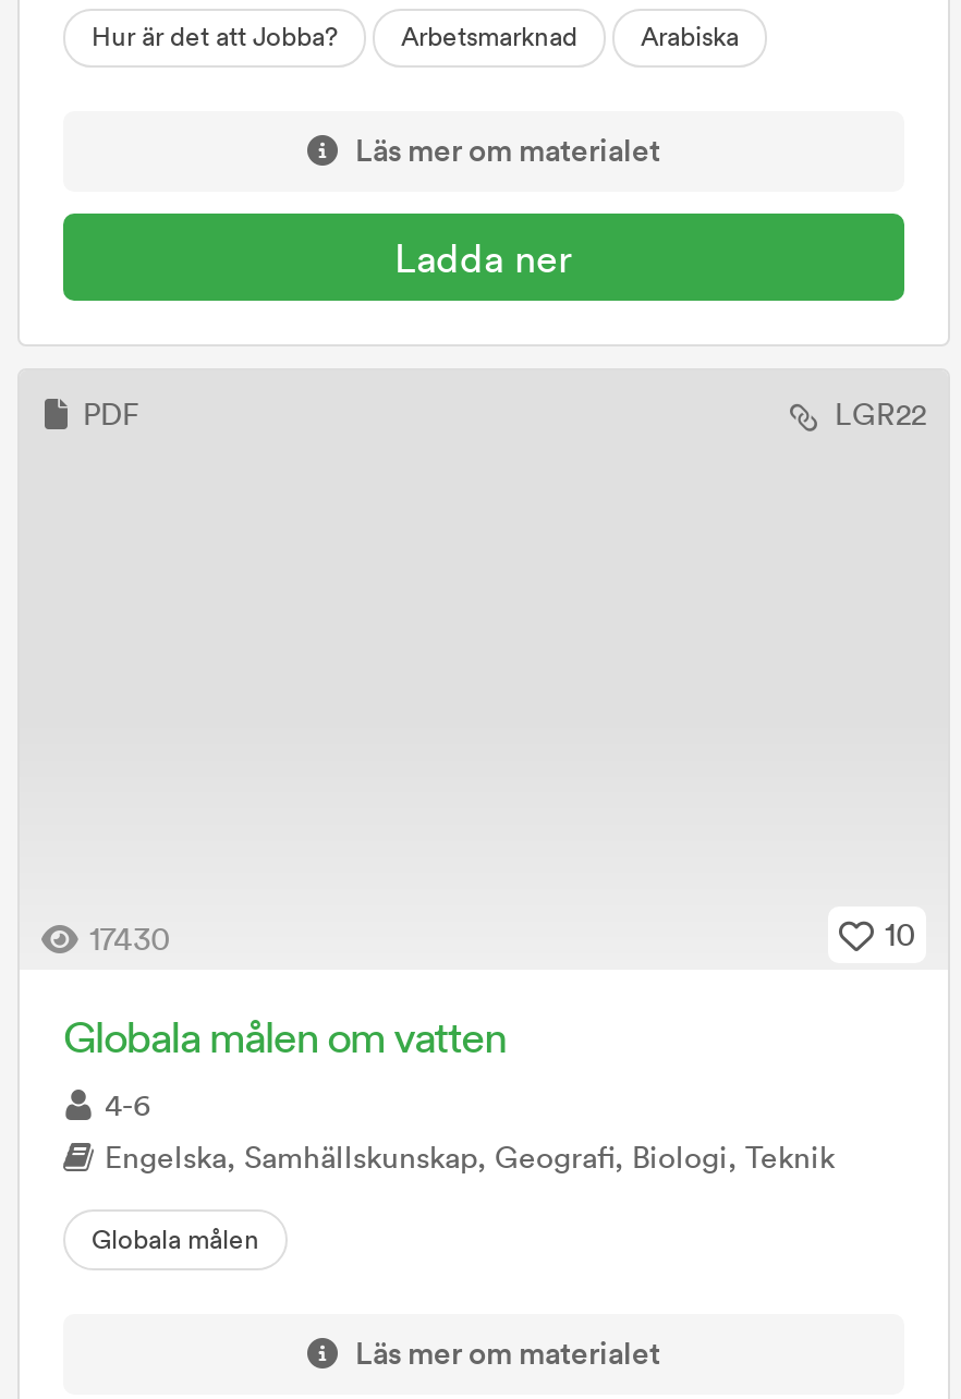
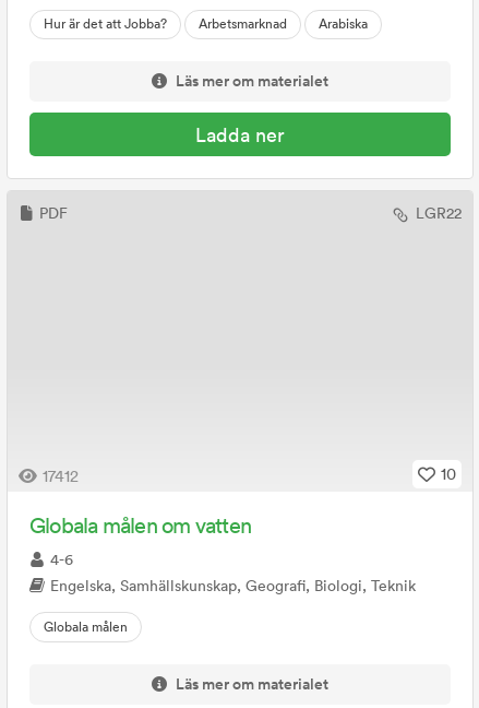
[89,917,170,959] 17430 -> [43,465,79,486] 17412

